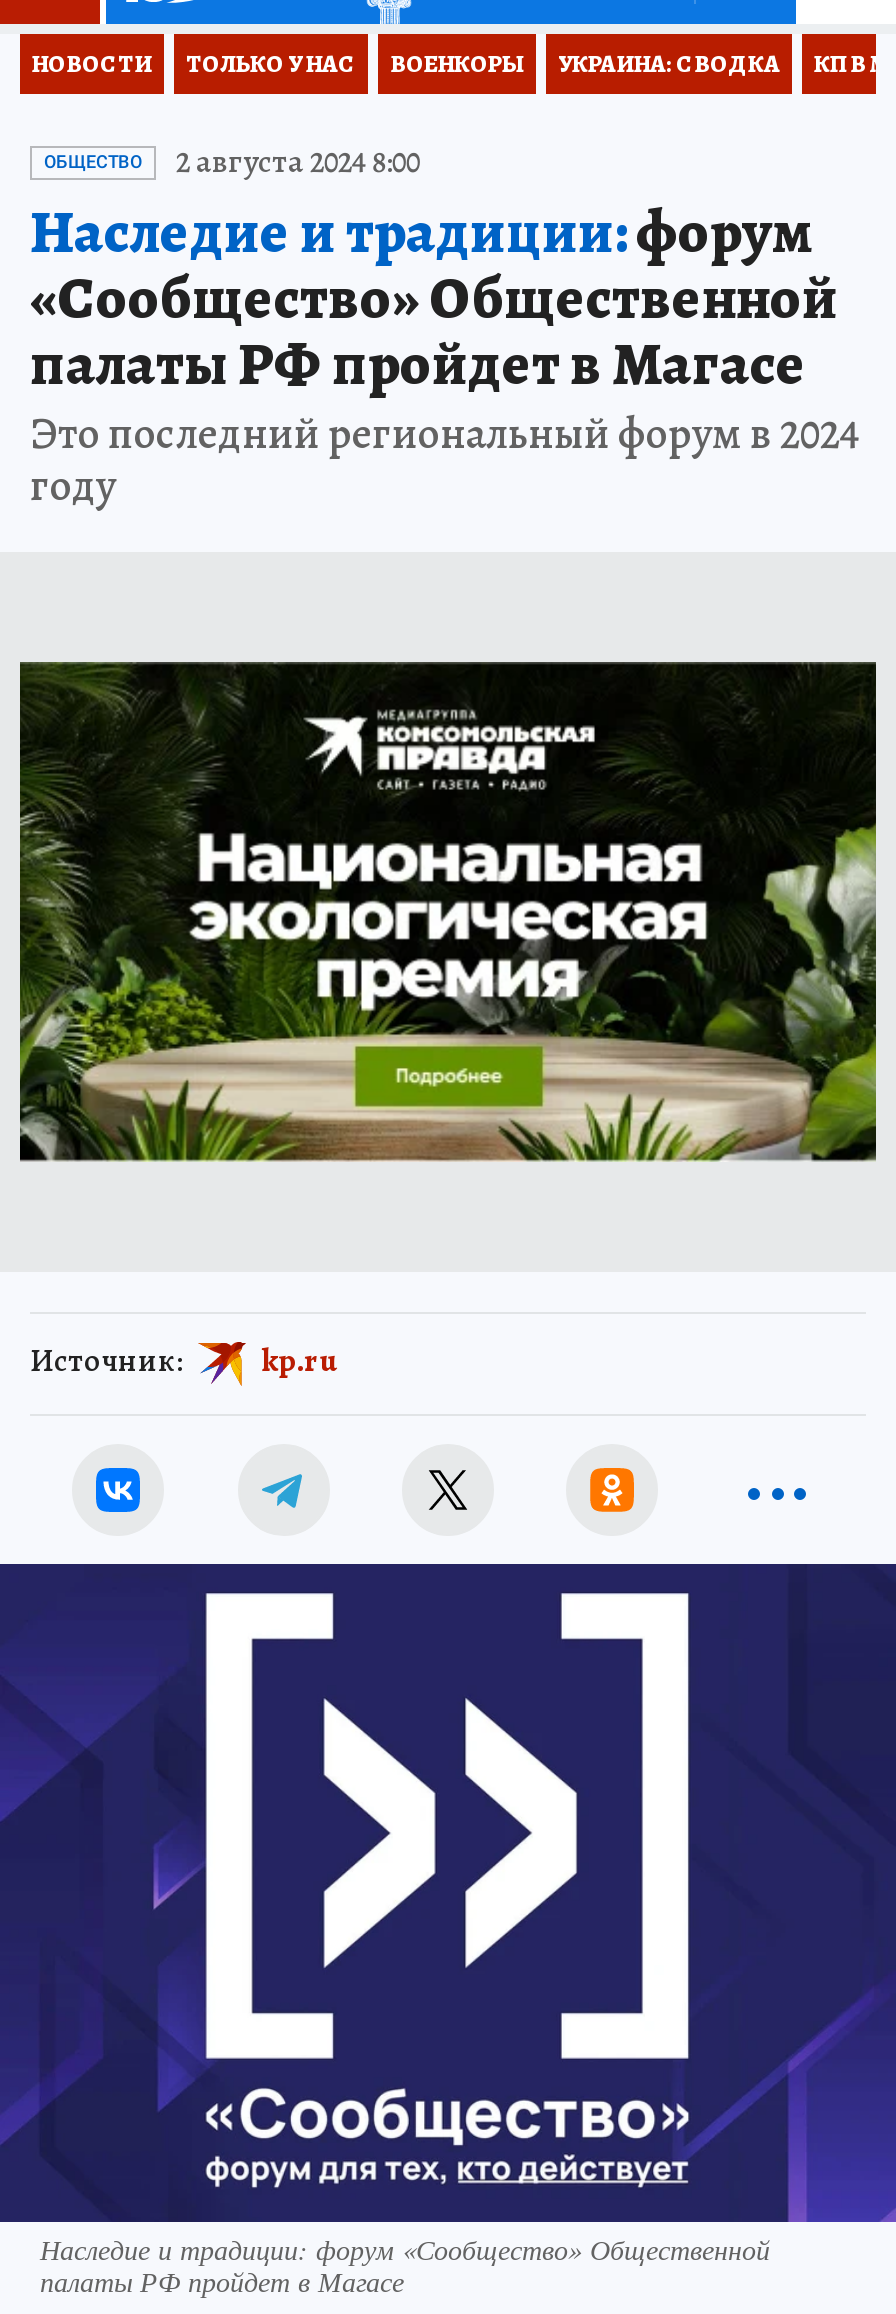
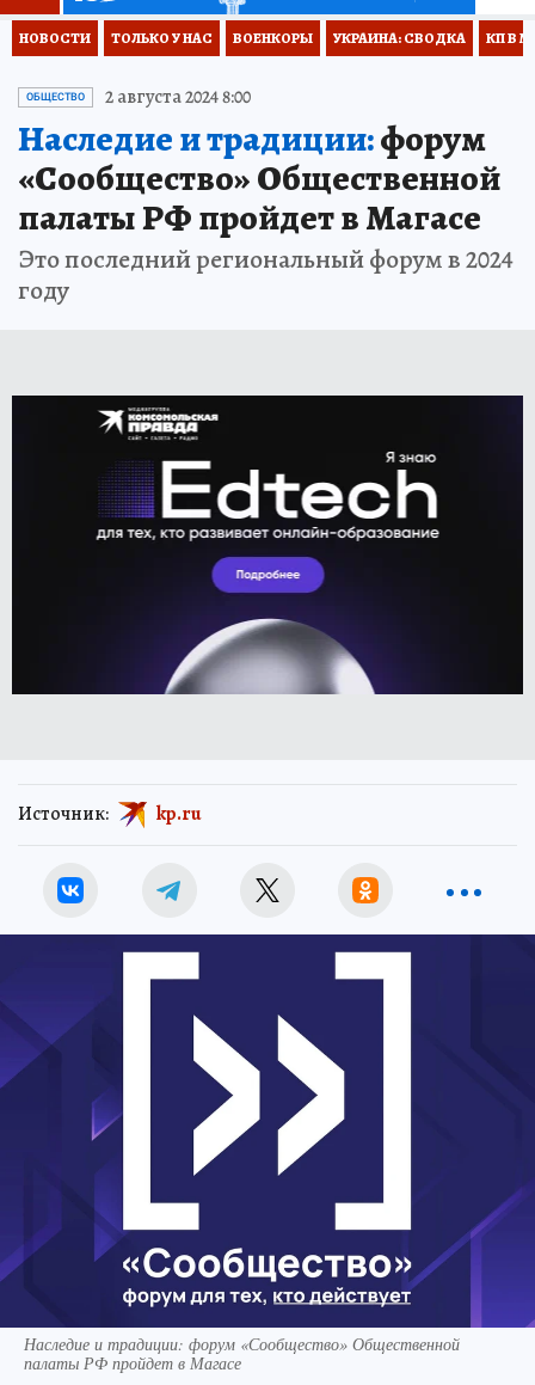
[18,662,878,1164] [image] -> [11,396,524,695] [image]

